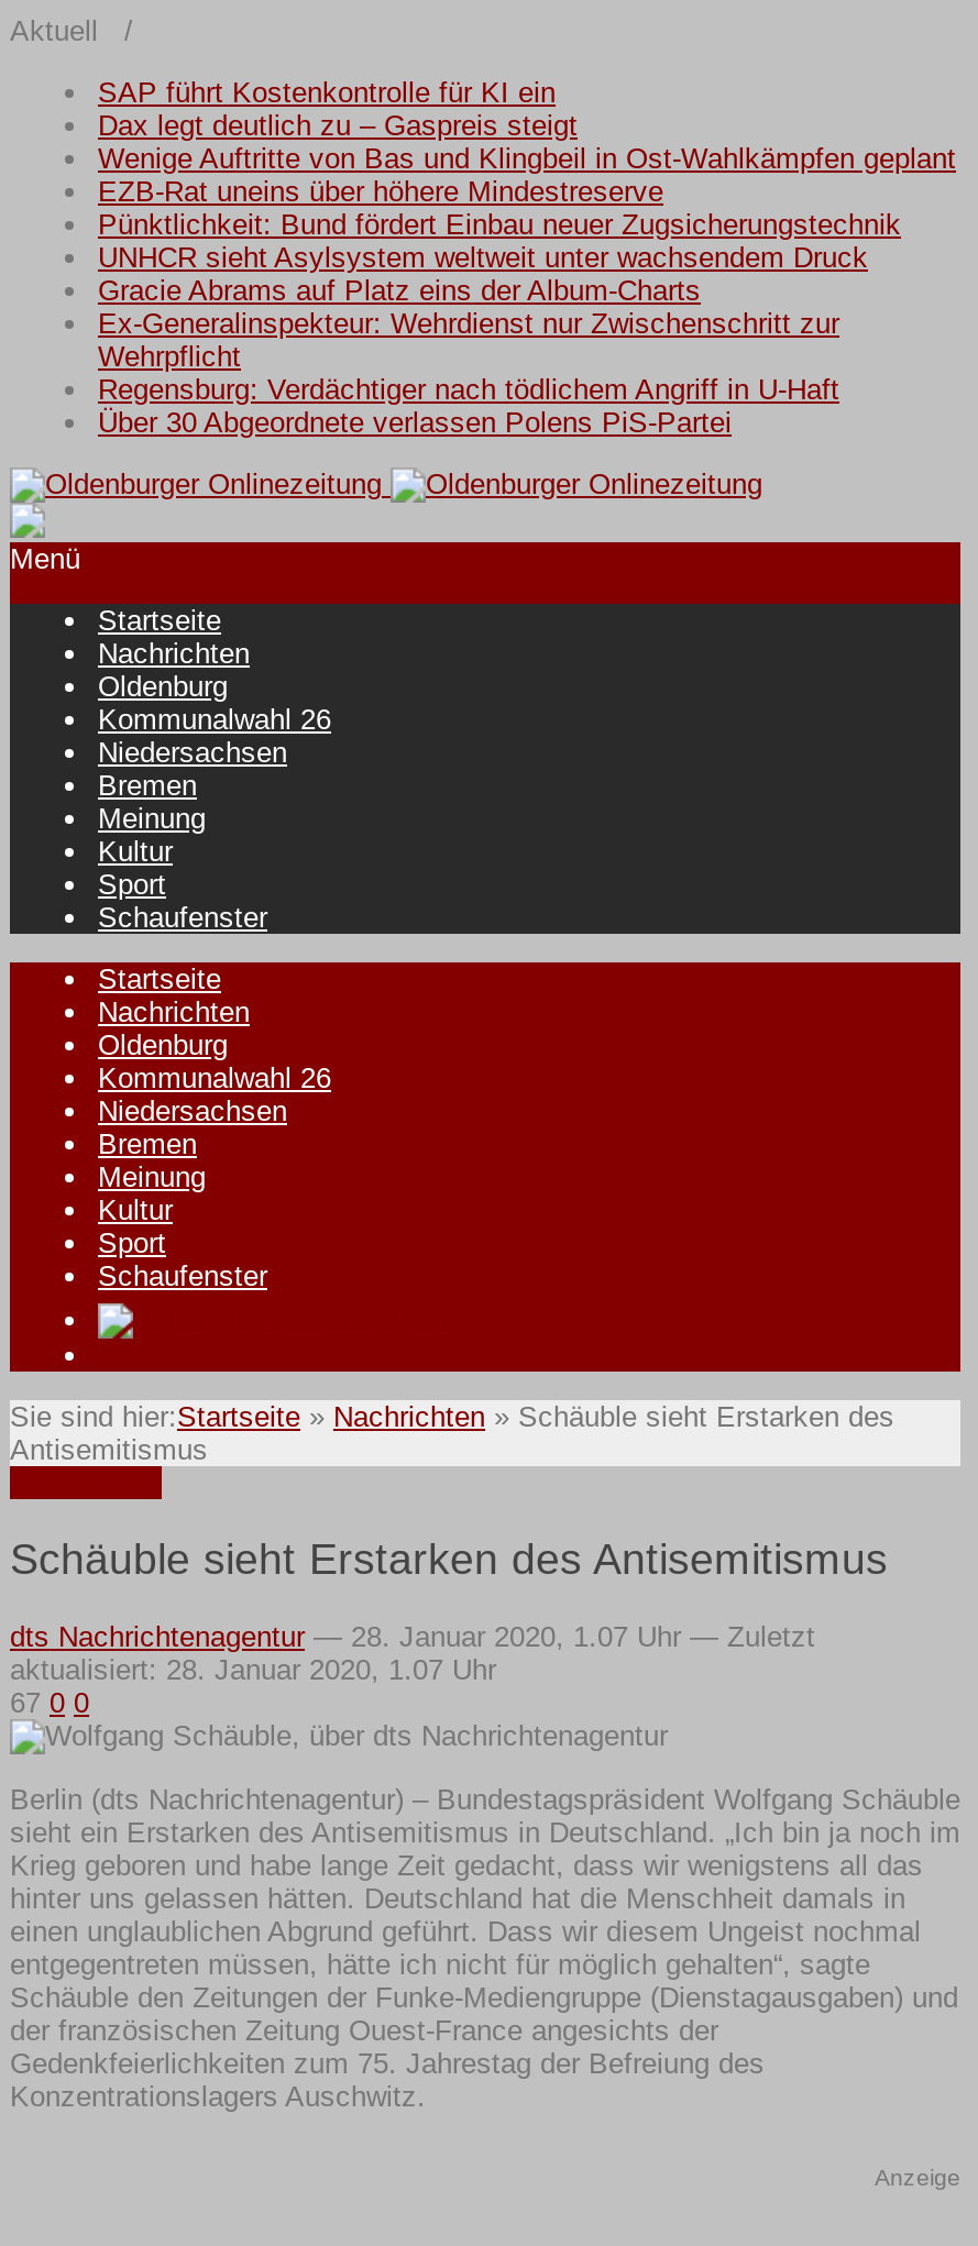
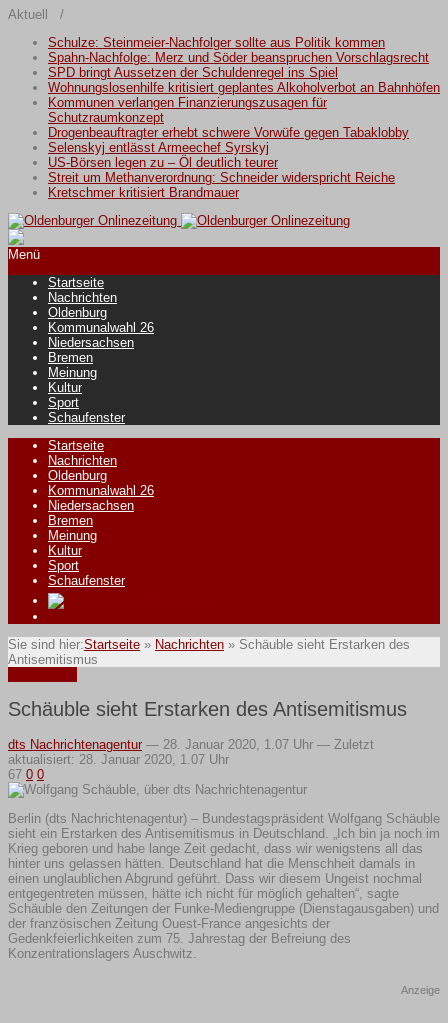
[98,76,956,439] SAP führt Kostenkontrolle für KI ein | Dax legt deutlich zu – Gaspreis steigt | Wenige Auftritte von Bas und Klingbeil in Ost-Wahlkämpfen geplant | EZB-Rat uneins über höhere Mindestreserve | Pünktlichkeit: Bund fördert Einbau neuer Zugsicherungstechnik | UNHCR sieht Asylsystem weltweit unter wachsendem Druck | Gracie Abrams auf Platz eins der Album-Charts | Ex-Generalinspekteur: Wehrdienst nur Zwischenschritt zur | Wehrpflicht | Regensburg: Verdächtiger nach tödlichem Angriff in U-Haft | Über 30 Abgeordnete verlassen Polens PiS-Partei -> [48,35,440,200] Schulze: Steinmeier-Nachfolger sollte aus Politik kommen | Spahn-Nachfolge: Merz und Söder beanspruchen Vorschlagsrecht | SPD bringt Aussetzen der Schuldenregel ins Spiel | Wohnungslosenhilfe kritisiert geplantes Alkoholverbot an Bahnhöfen | Kommunen verlangen Finanzierungszusagen für | Schutzraumkonzept | Drogenbeauftragter erhebt schwere Vorwüfe gegen Tabaklobby | Selenskyj entlässt Armeechef Syrskyj | US-Börsen legen zu – Öl deutlich teurer | Streit um Methanverordnung: Schneider widerspricht Reiche | Kretschmer kritisiert Brandmauer

